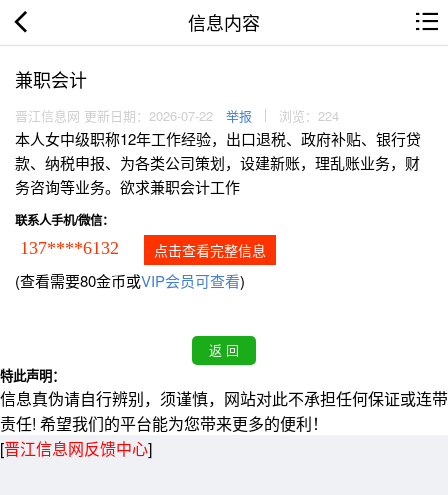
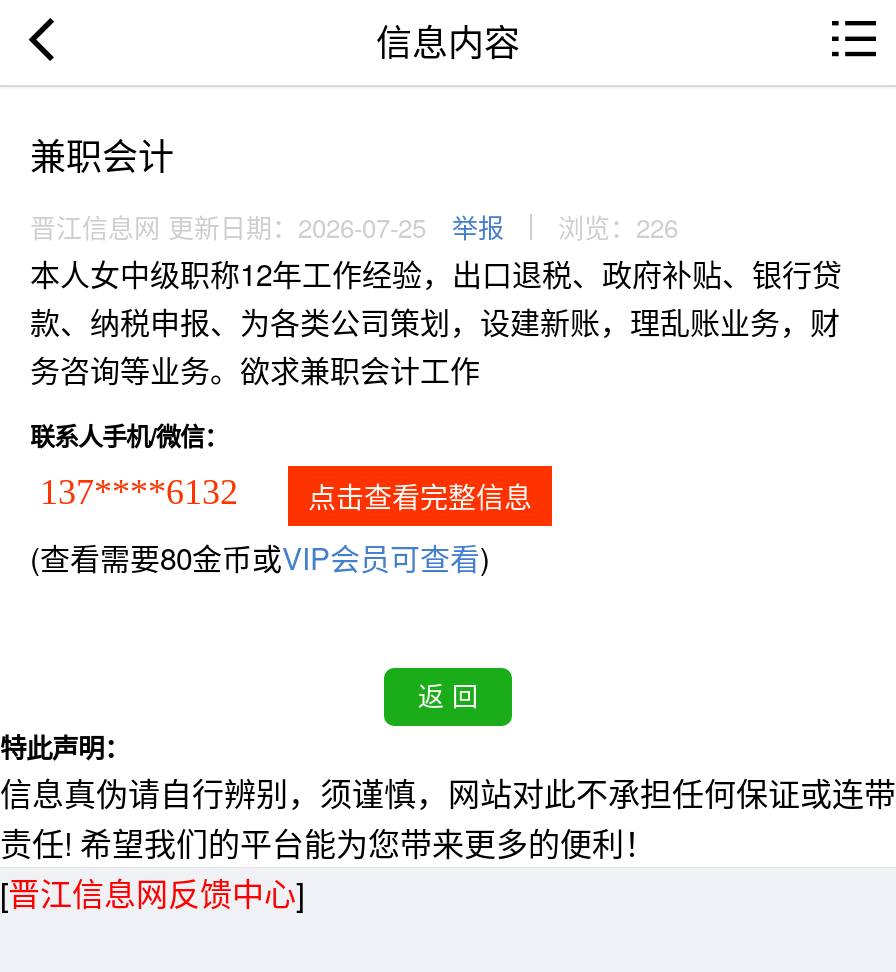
[15,106,213,125] 晋江信息网 更新日期：2026-07-22 -> [30,208,426,246] 晋江信息网 更新日期：2026-07-25
[279,106,339,125] 浏览：224 -> [558,208,678,246] 浏览：226

